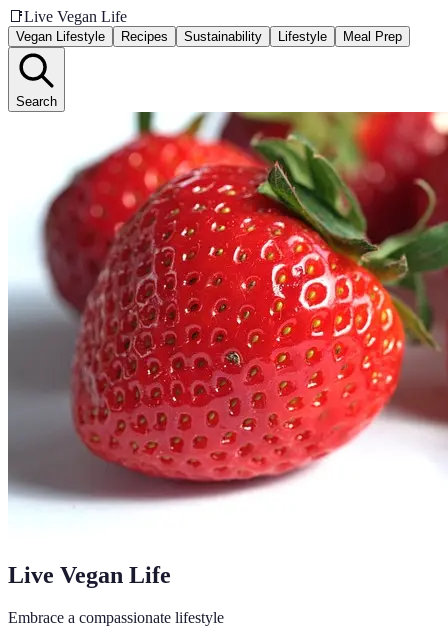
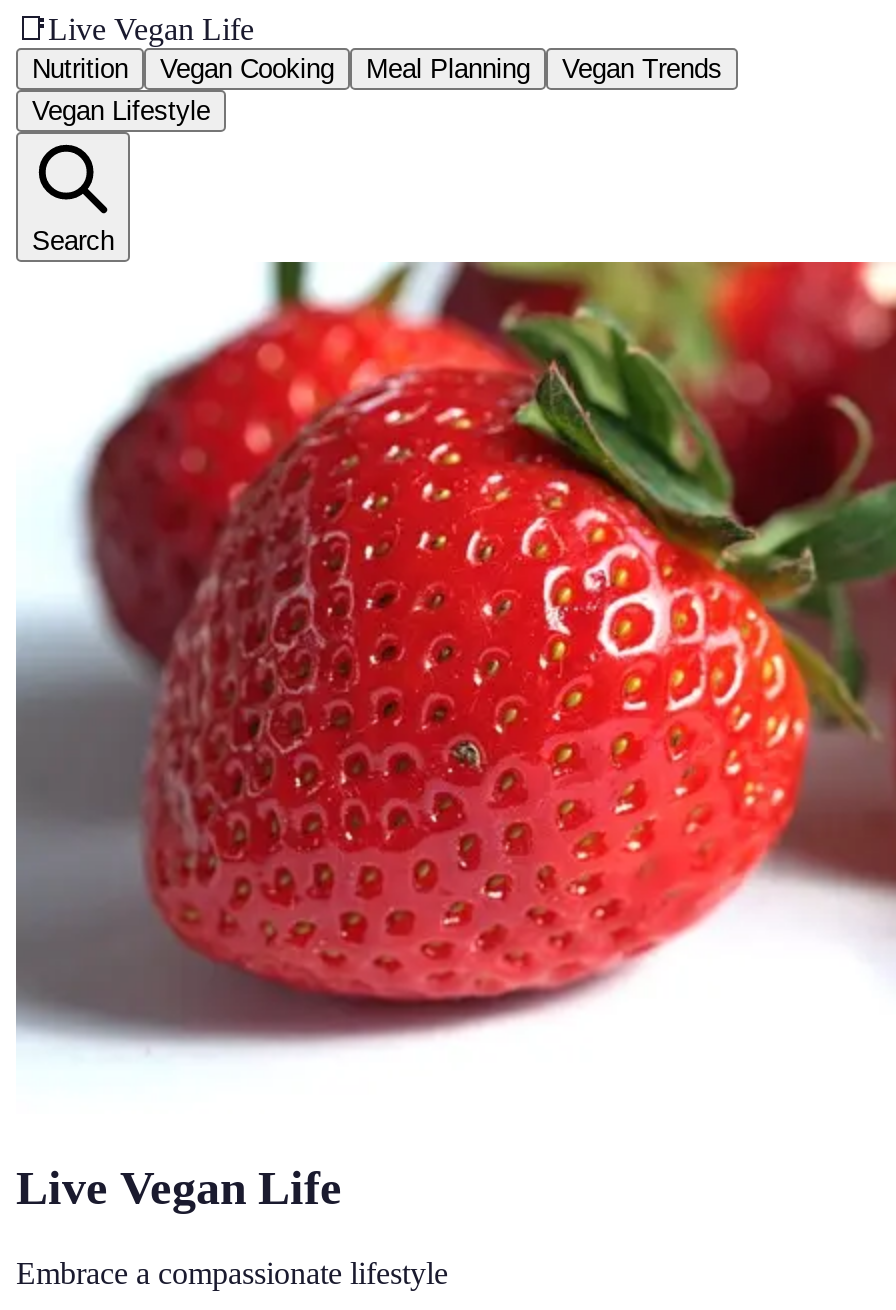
none -> [32,54,722,84] Nutrition | Vegan Cooking | Meal Planning | Vegan Trends
[121,29,402,44] Recipes | Sustainability | Lifestyle | Meal Prep -> none

